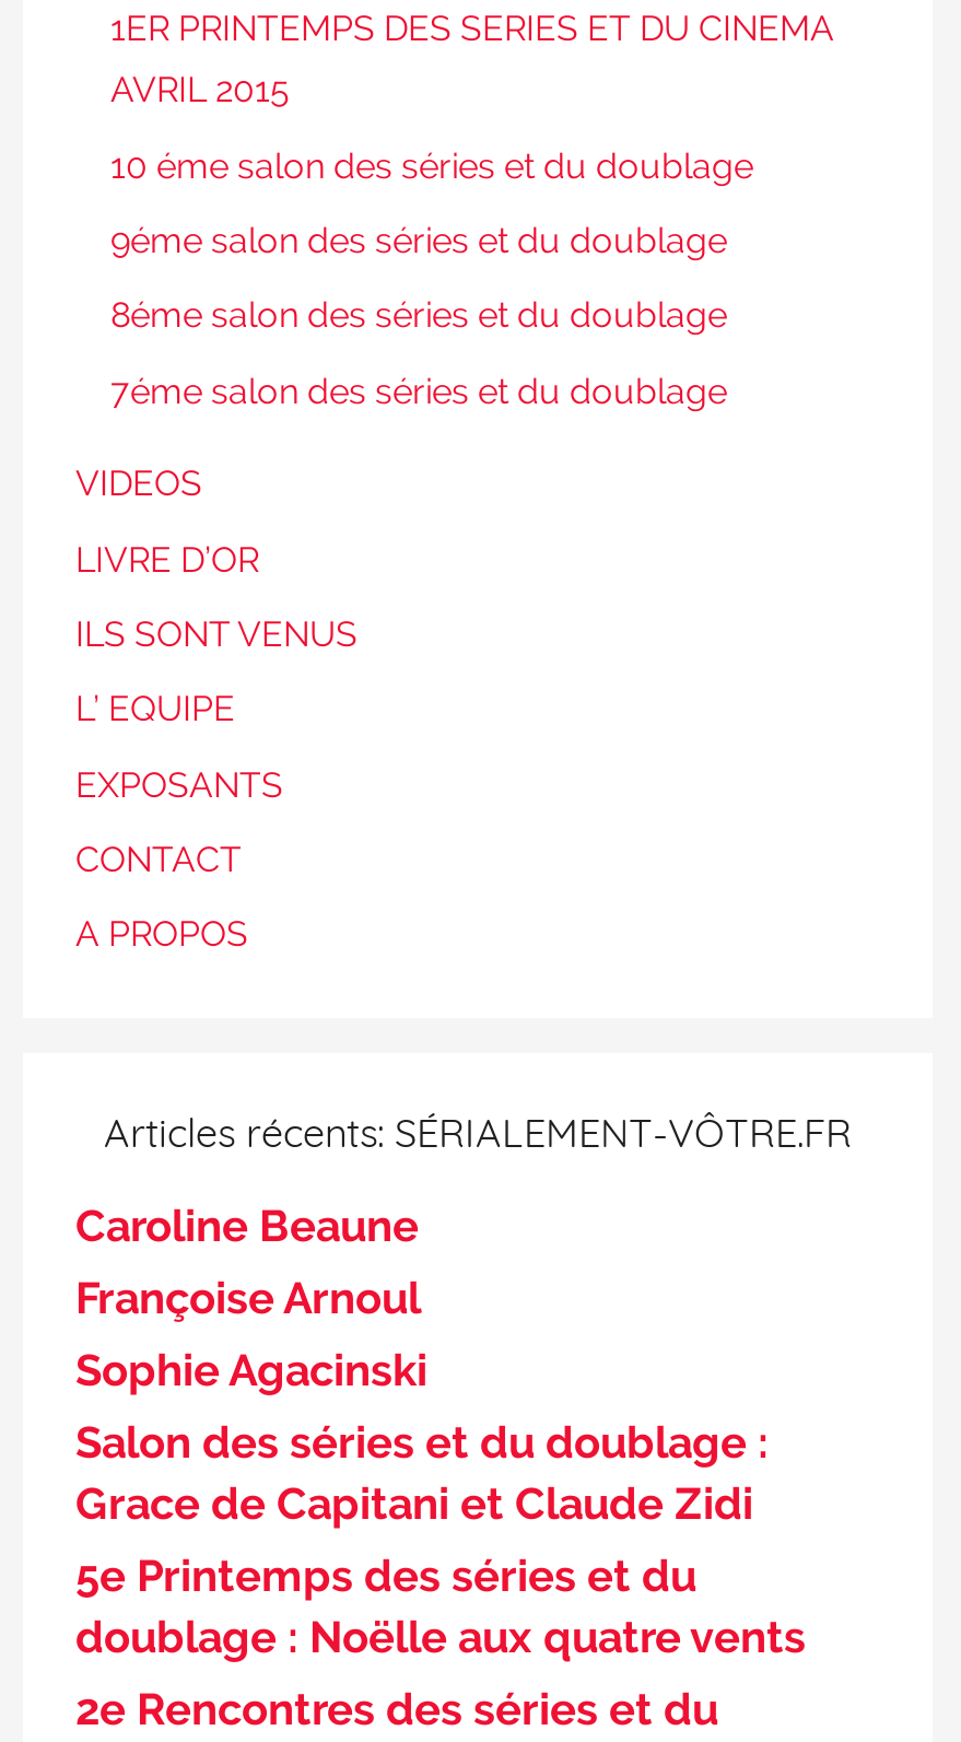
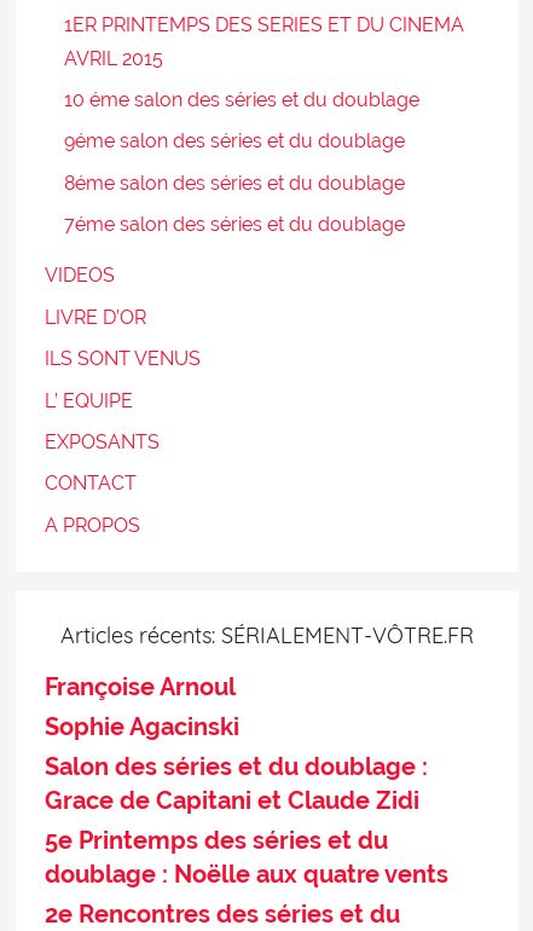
[75,1201,419,1254] Caroline Beaune -> none

